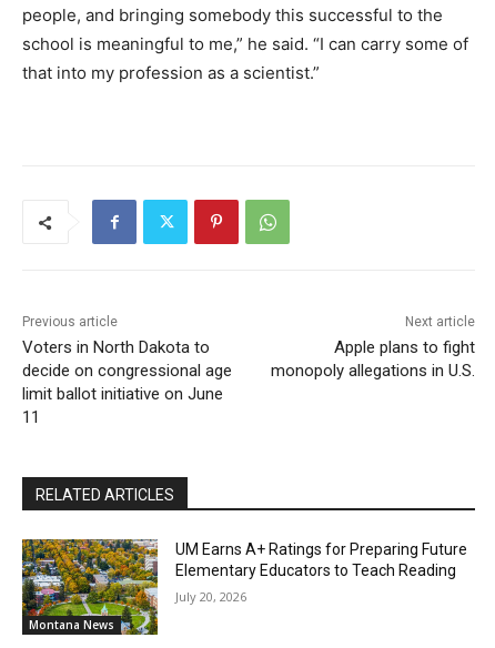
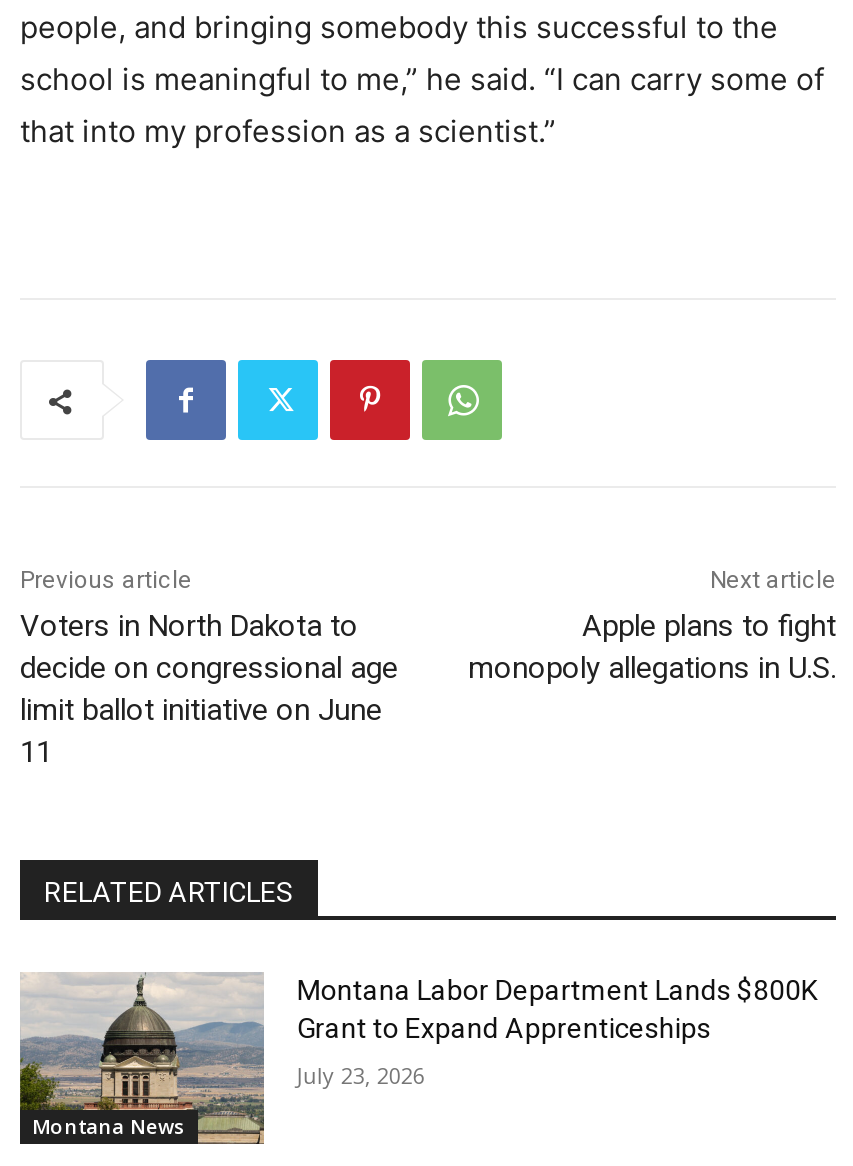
[21,538,468,635] [image] | UM Earns A+ Ratings for Preparing Future | Elementary Educators to Teach Reading -> [20,972,817,1144] [image] | Montana Labor Department Lands $800K | Grant to Expand Apprenticeships
[176,588,247,605] July 20, 2026 -> [297,1060,425,1090] July 23, 2026

